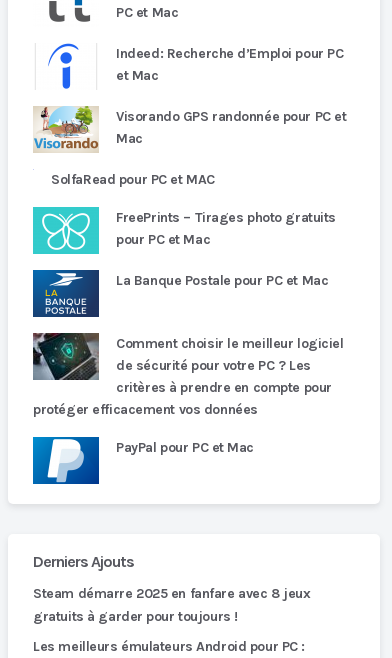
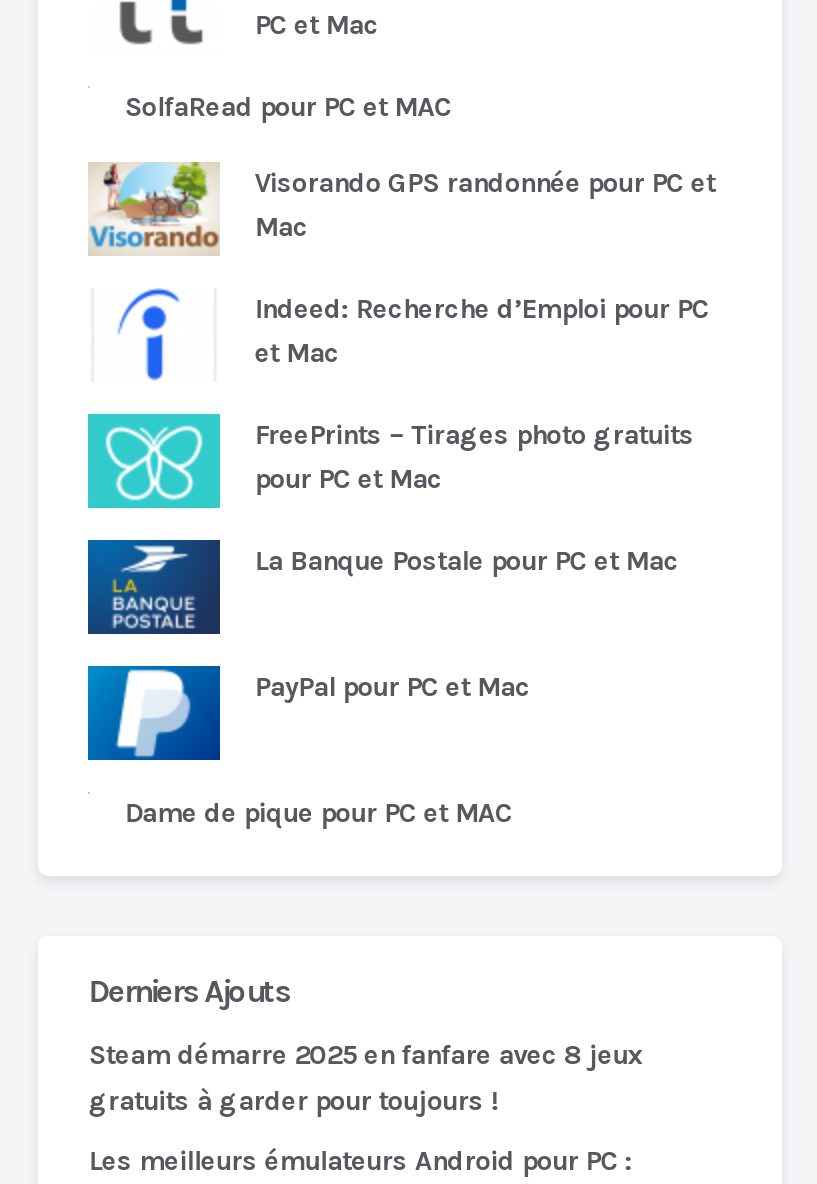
moved [116,45,343,84] -> [254,292,709,370]: Indeed: Recherche d’Emploi pour PC | et Mac
moved [33,105,346,188] -> [88,90,715,256]: [image] | Visorando GPS randonnée pour PC et | Mac | SolfaRead pour PC et MAC
[32,332,343,418] [image] | Comment choisir le meilleur logiciel | de sécurité pour votre PC ? Les | critères à prendre en compte pour | protéger efficacement vos données -> none
moved [33,437,254,484] -> [88,666,530,760]: [image] | PayPal pour PC et Mac
none -> [124,796,512,830] Dame de pique pour PC et MAC

